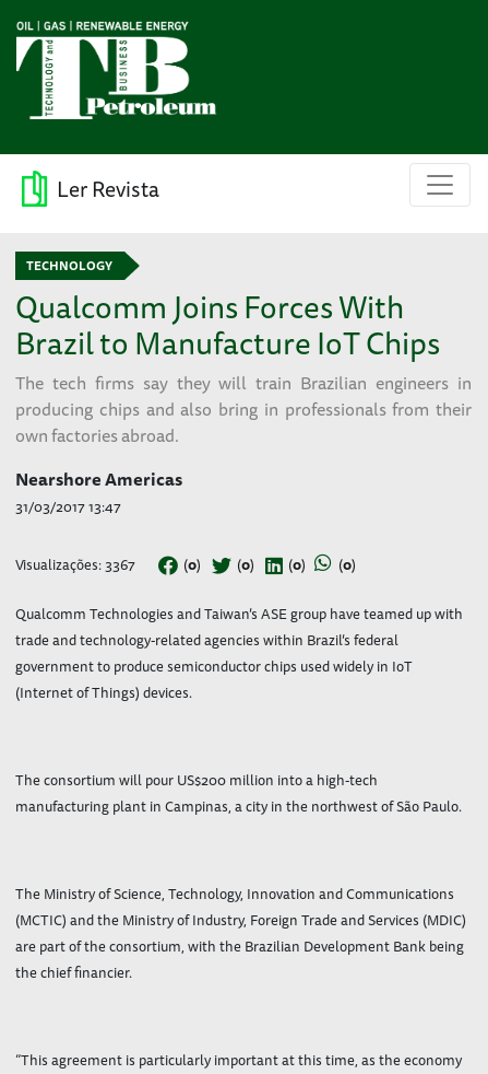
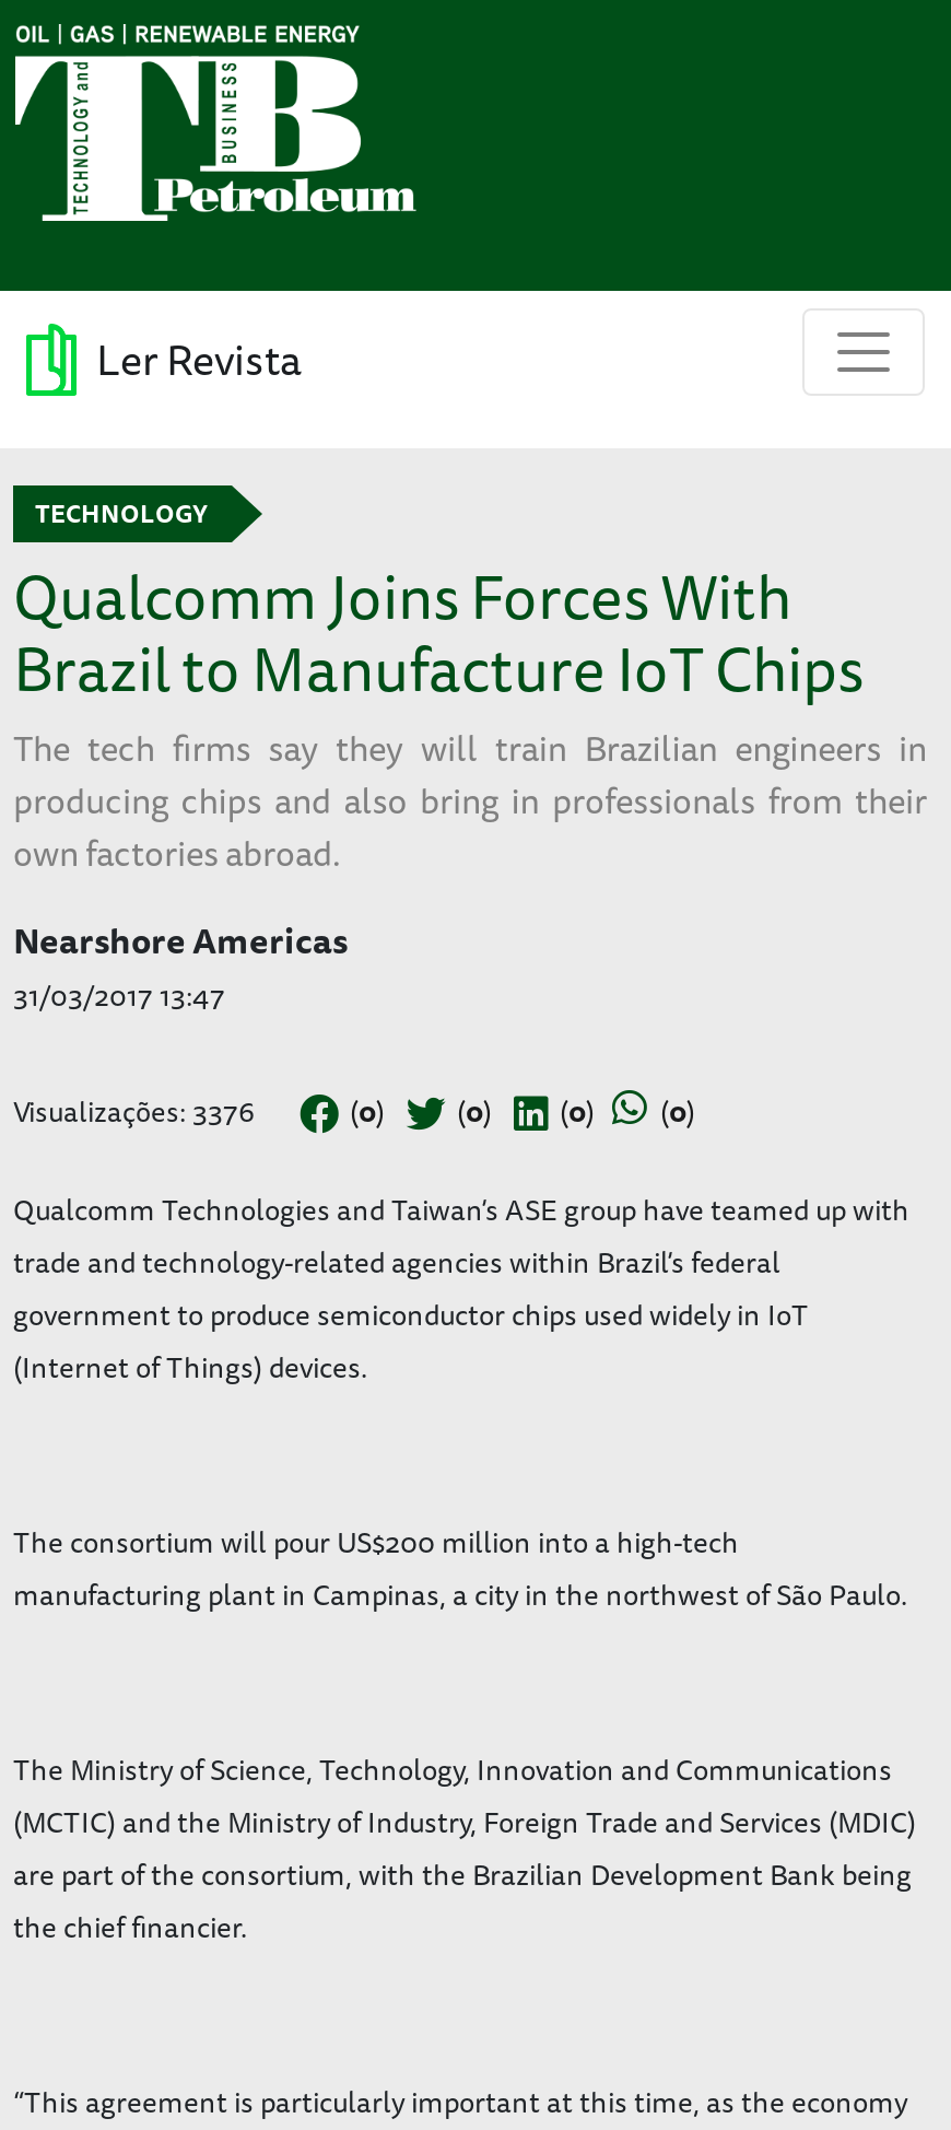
[15,554,139,575] Visualizações: 3367 -> [13,1089,260,1133] Visualizações: 3376

